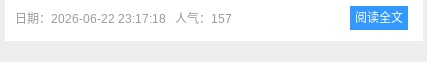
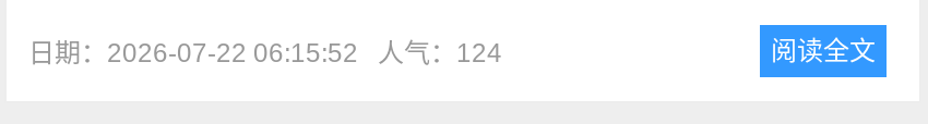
[15,12,232,26] 日期：2026-06-22 23:17:18 | 人气：157 -> [28,39,502,69] 日期：2026-07-22 06:15:52 | 人气：124

